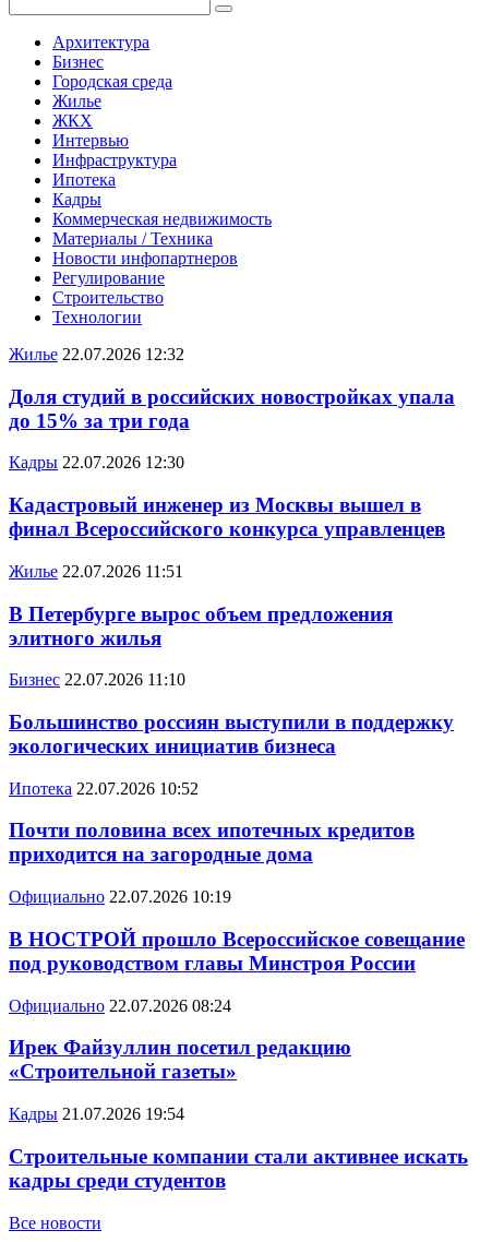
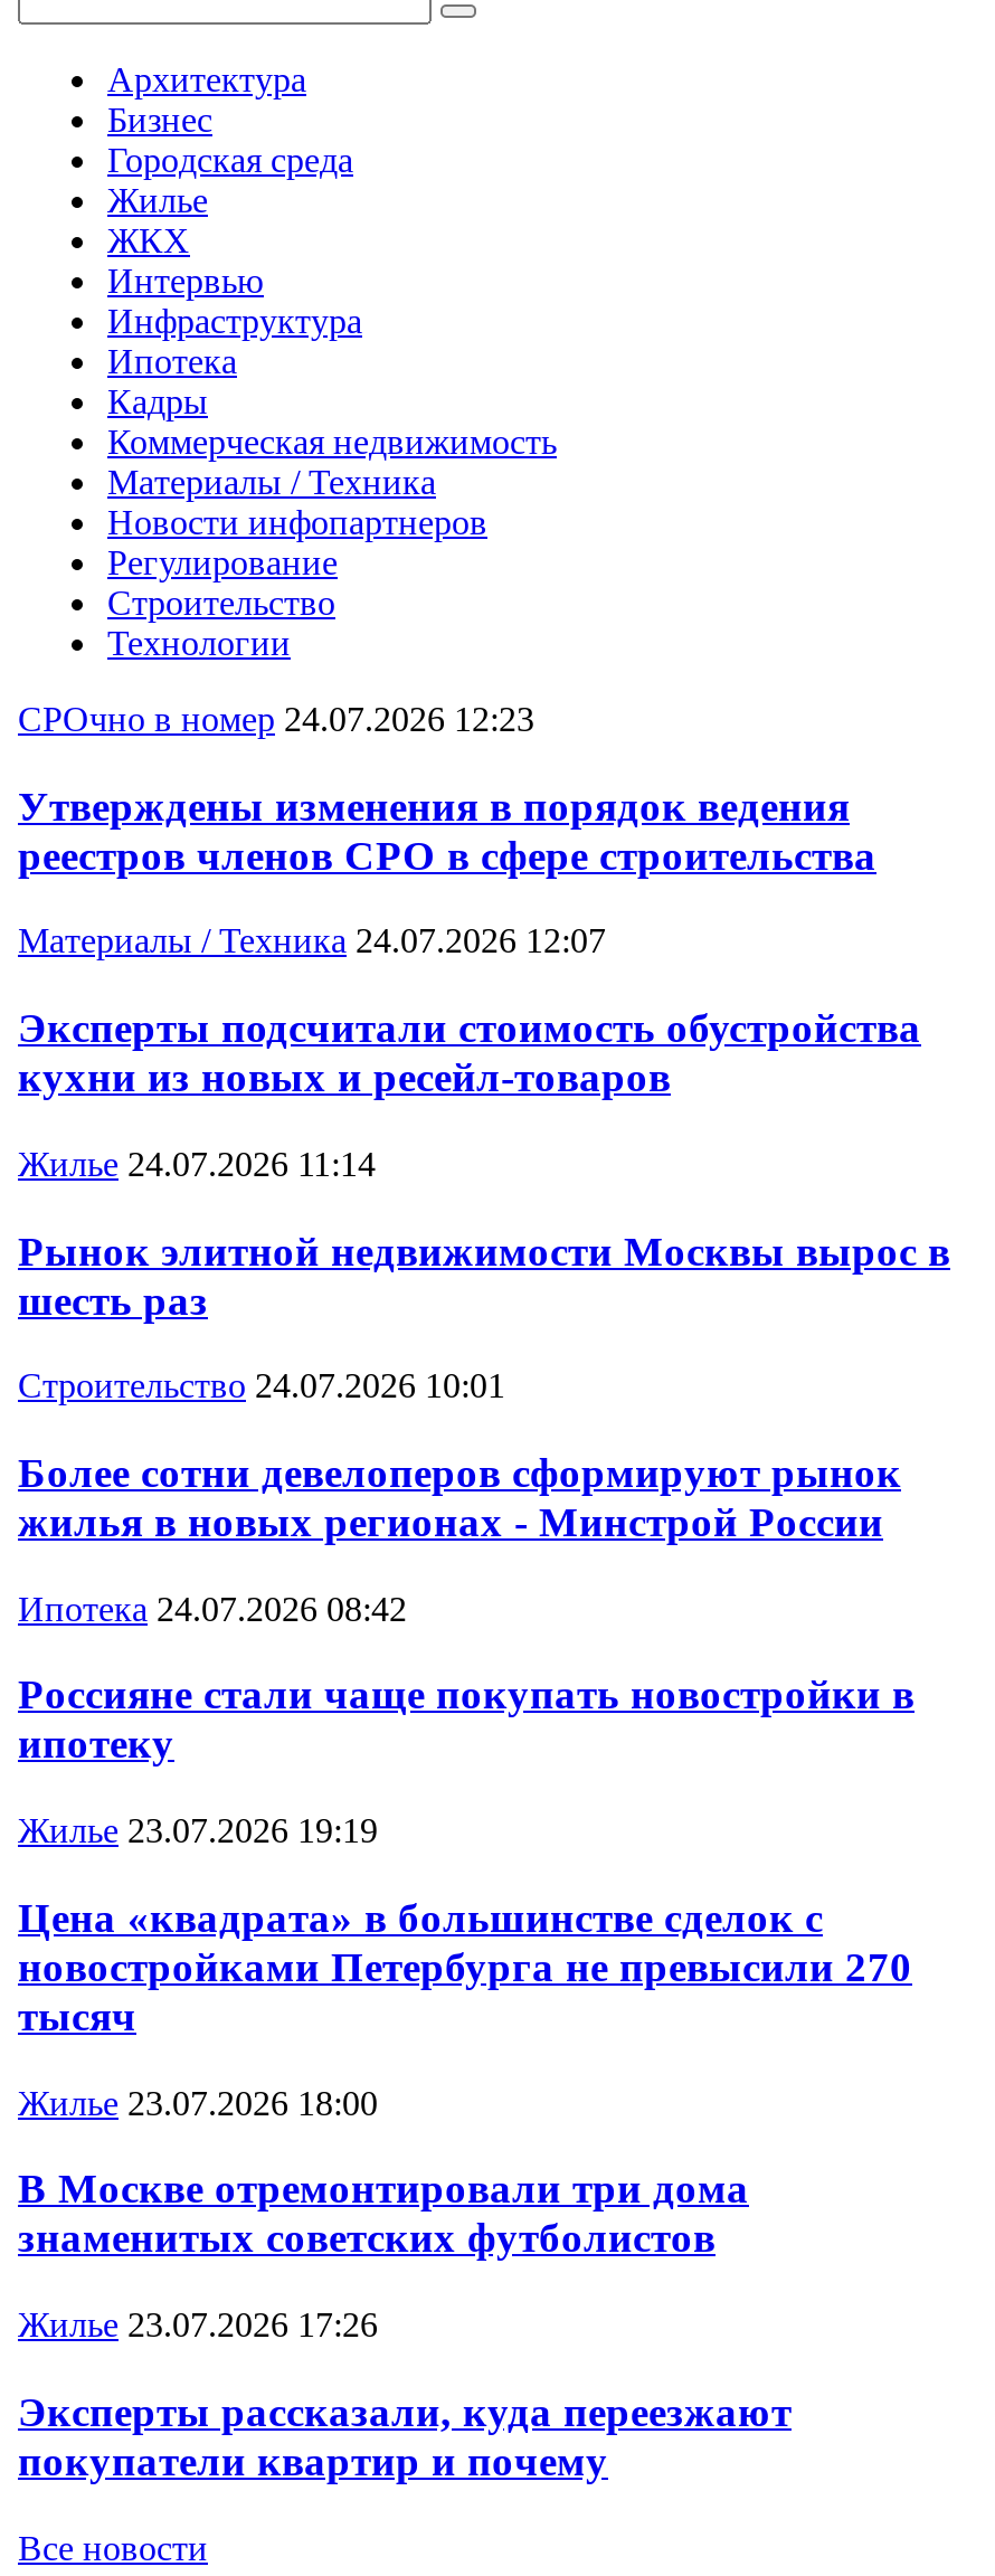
[9,345,184,363] Жилье 22.07.2026 12:32 -> [18,700,534,738] СРОчно в номер 24.07.2026 12:23
[9,385,455,432] Доля студий в российских новостройках упала | до 15% за три года -> [18,782,876,878] Утверждены изменения в порядок ведения | реестров членов СРО в сфере строительства
[9,453,184,472] Кадры 22.07.2026 12:30 -> [18,922,606,960] Материалы / Техника 24.07.2026 12:07
[9,494,445,540] Кадастровый инженер из Москвы вышел в | финал Всероссийского конкурса управленцев -> [18,1004,921,1101] Эксперты подсчитали стоимость обустройства | кухни из новых и ресейл-товаров
[9,562,183,581] Жилье 22.07.2026 11:51 -> [18,1145,376,1183] Жилье 24.07.2026 11:14
[9,602,393,649] В Петербурге вырос объем предложения | элитного жилья -> [18,1227,950,1323] Рынок элитной недвижимости Москвы вырос в | шесть раз
[9,670,185,689] Бизнес 22.07.2026 11:10 -> [18,1367,505,1405] Строительство 24.07.2026 10:01
[9,710,454,757] Большинство россиян выступили в поддержку | экологических инициатив бизнеса -> [18,1449,901,1545] Более сотни девелоперов сформируют рынок | жилья в новых регионах - Минстрой России
[9,779,199,798] Ипотека 22.07.2026 10:52 -> [18,1589,407,1627] Ипотека 24.07.2026 08:42
[9,819,415,866] Почти половина всех ипотечных кредитов | приходится на загородные дома -> [18,1671,915,1768] Россияне стали чаще покупать новостройки в | ипотеку
[9,888,231,906] Официально 22.07.2026 10:19 -> [18,1812,378,1850] Жилье 23.07.2026 19:19
[9,928,465,975] В НОСТРОЙ прошло Всероссийское совещание | под руководством главы Минстроя России -> [18,1894,912,2039] Цена «квадрата» в большинстве сделок с | новостройками Петербурга не превысили 270 | тысяч
[9,996,231,1015] Официально 22.07.2026 08:24 -> [18,2083,378,2121] Жилье 23.07.2026 18:00
[9,1036,351,1083] Ирек Файзуллин посетил редакцию | «Строительной газеты» -> [18,2165,749,2261] В Москве отремонтировали три дома | знаменитых советских футболистов
[9,1105,184,1123] Кадры 21.07.2026 19:54 -> [18,2306,378,2344] Жилье 23.07.2026 17:26
[9,1145,468,1192] Строительные компании стали активнее искать | кадры среди студентов -> [18,2388,792,2484] Эксперты рассказали, куда переезжают | покупатели квартир и почему

